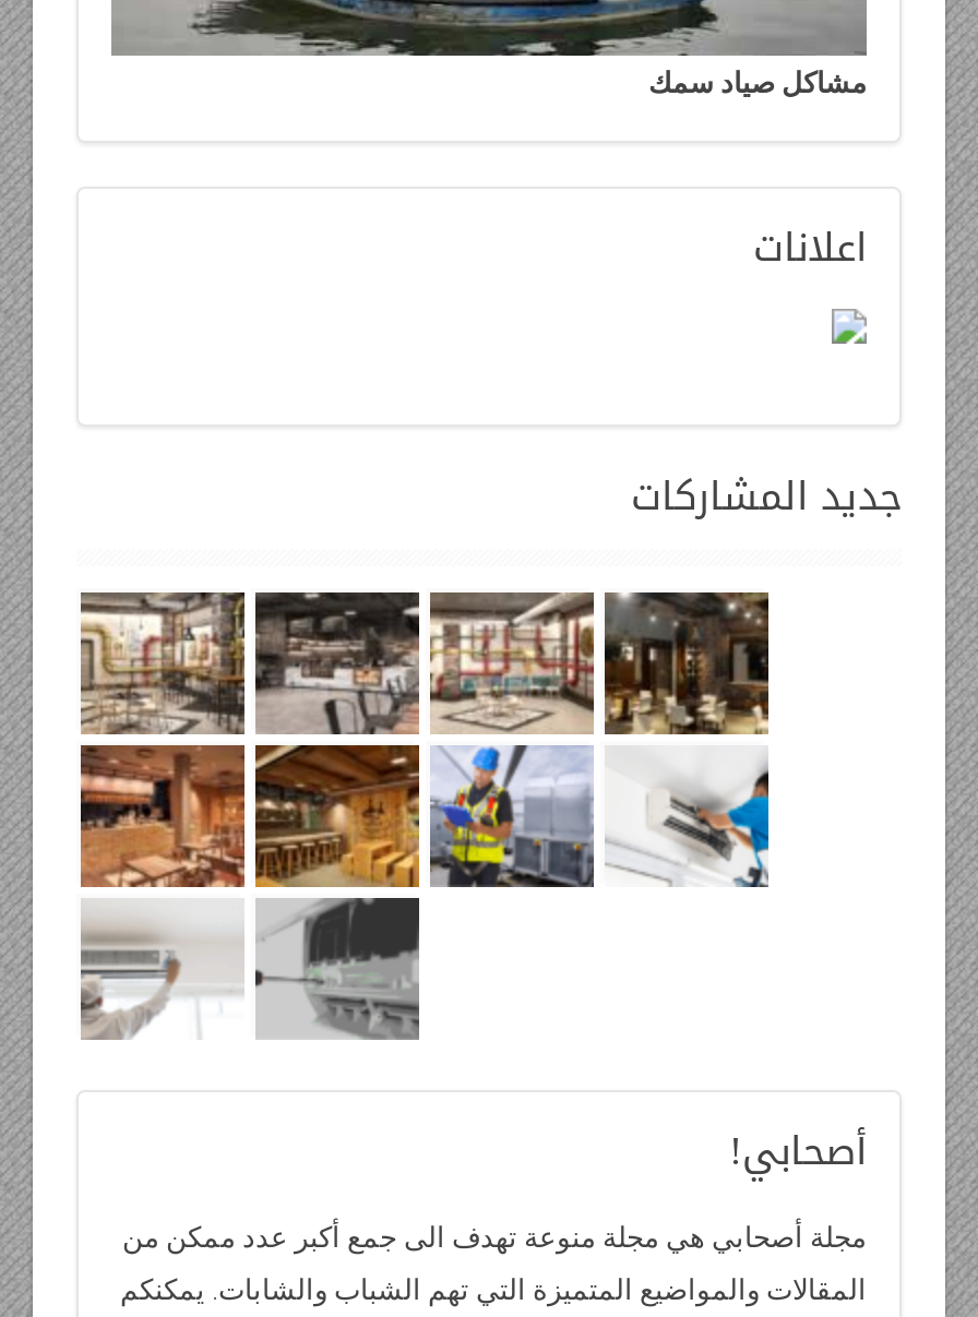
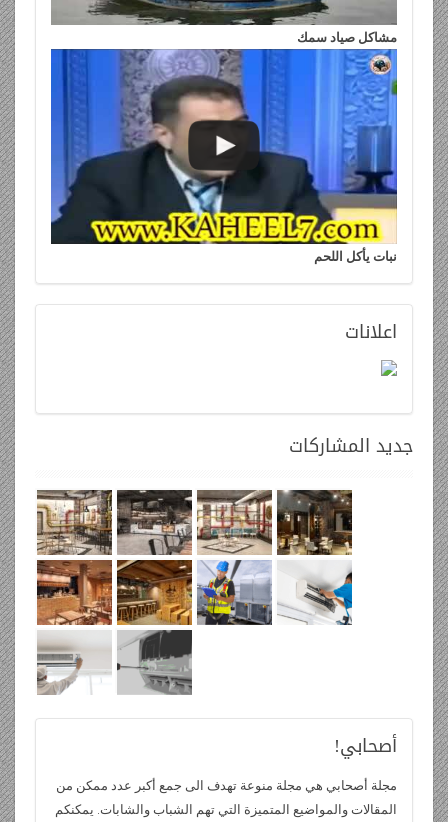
none -> [50,48,398,265] [image] | نبات يأكل اللحم

